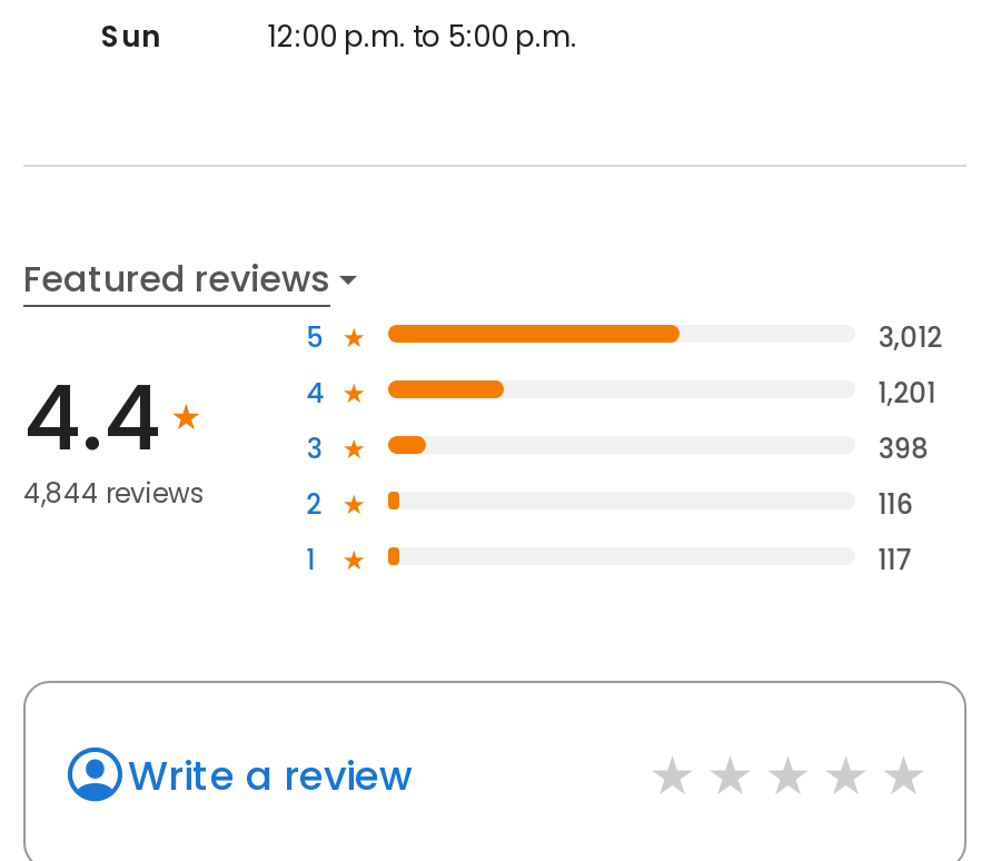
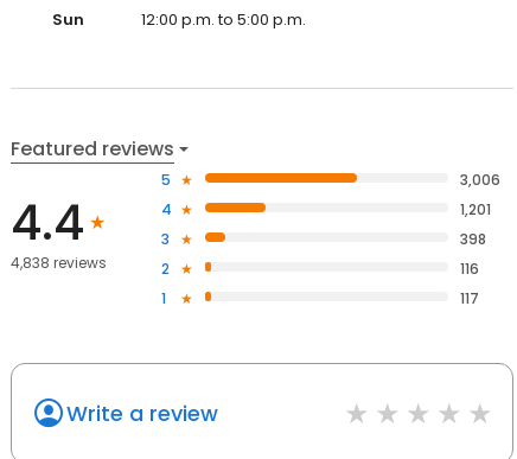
[878,317,943,355] 3,012 -> [460,169,501,189] 3,006
[23,474,206,511] 4,844 reviews -> [11,253,107,273] 4,838 reviews

